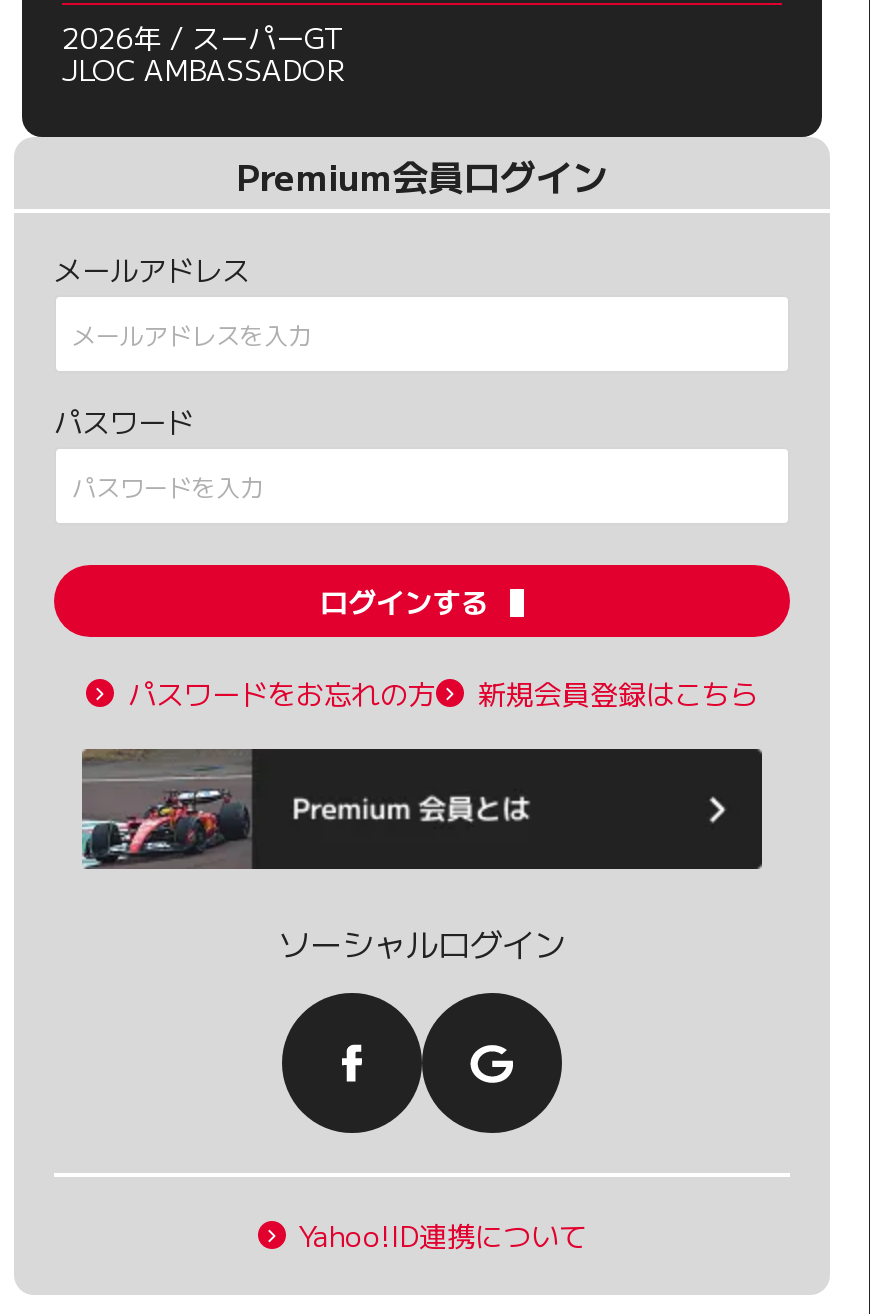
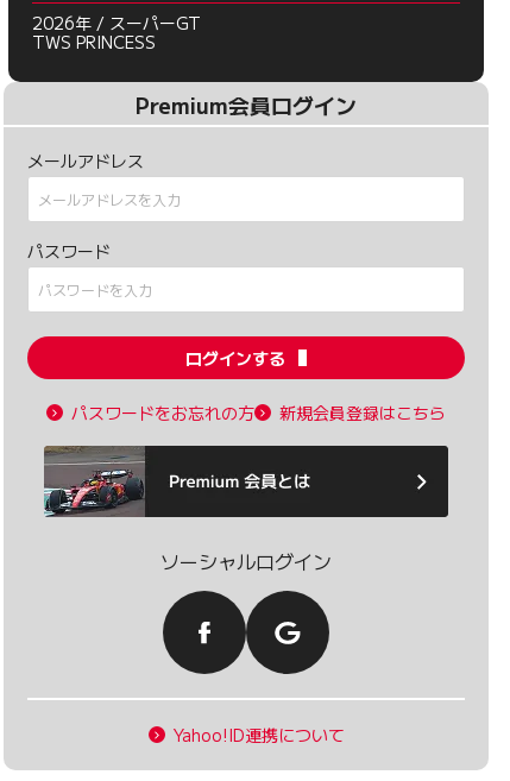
[62,49,344,89] JLOC AMBASSADOR -> [32,29,156,53] TWS PRINCESS

